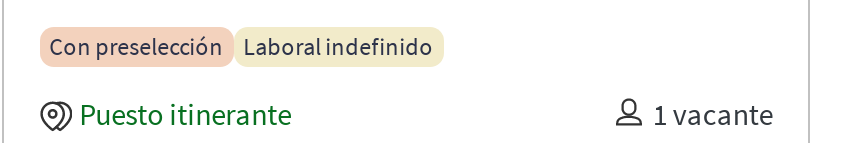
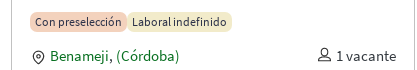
[79,95,291,133] Puesto itinerante -> [50,46,180,65] Benameji, (Córdoba)

